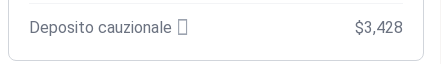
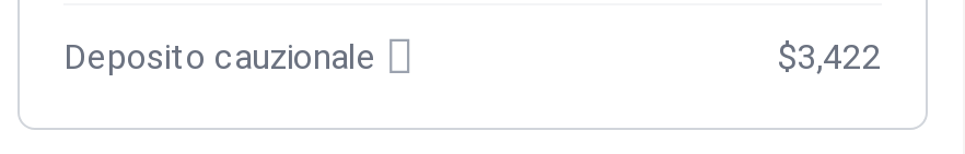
[355,17,403,36] $3,428 -> [777,35,882,76] $3,422

